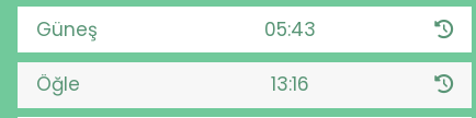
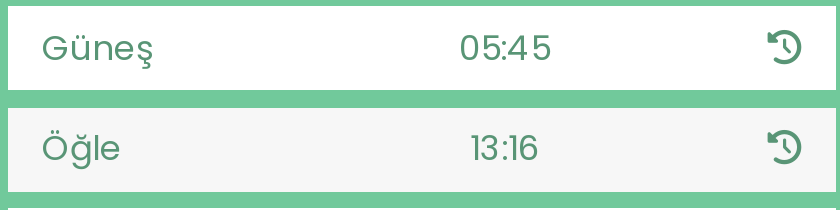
[264,16,316,43] 05:43 -> [459,24,551,72] 05:45

